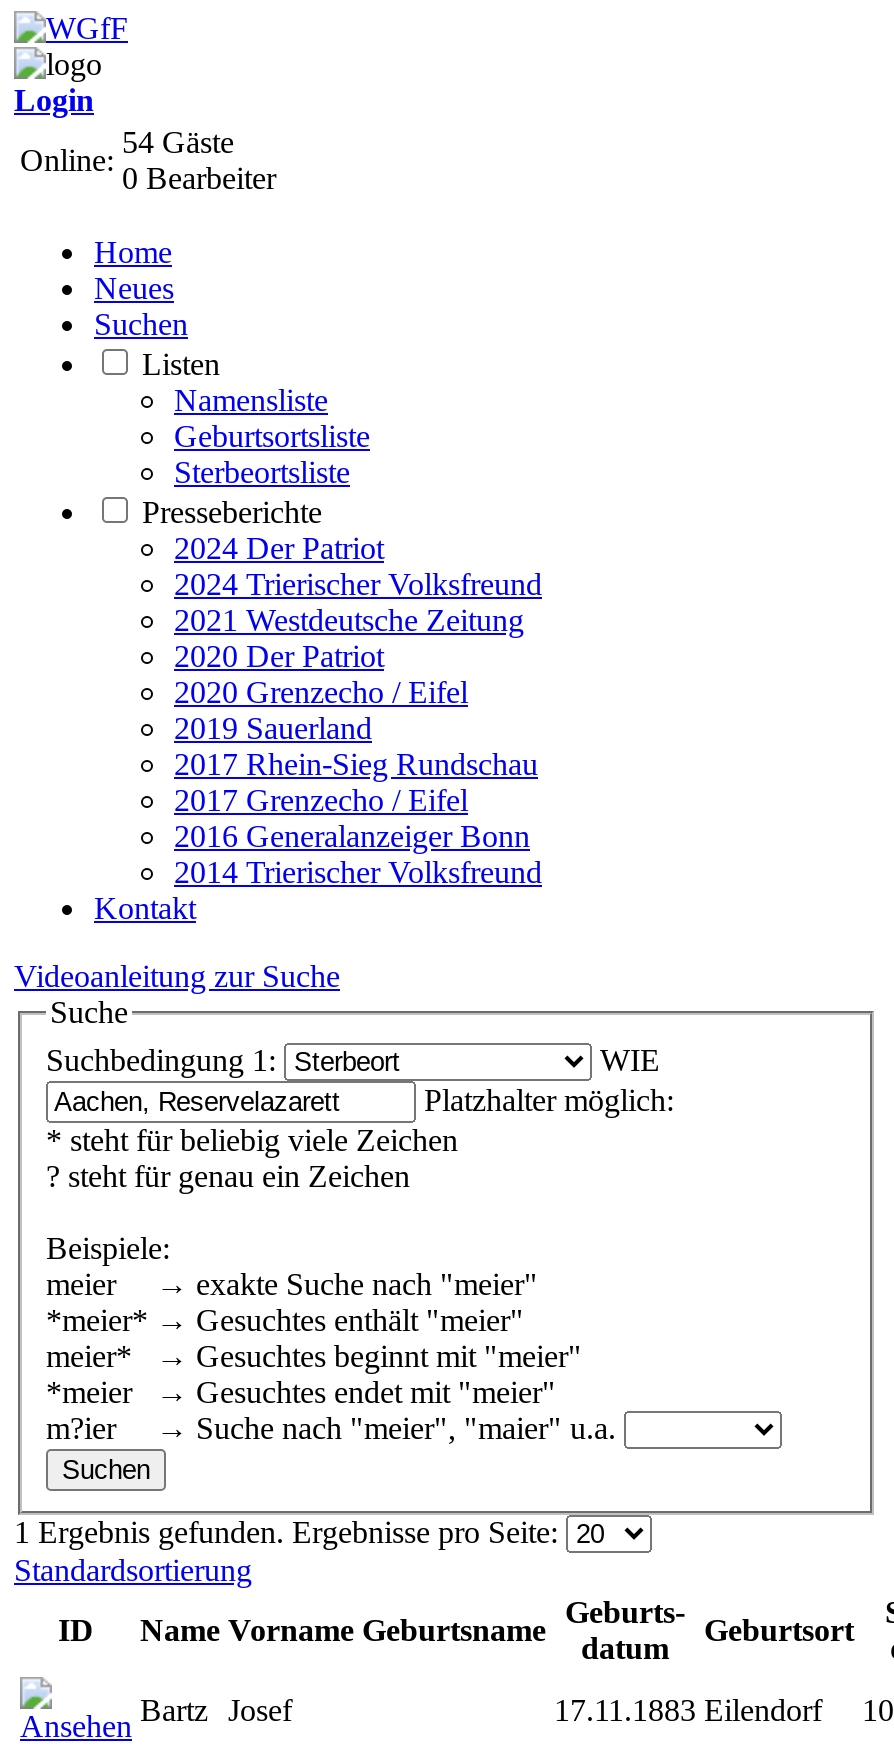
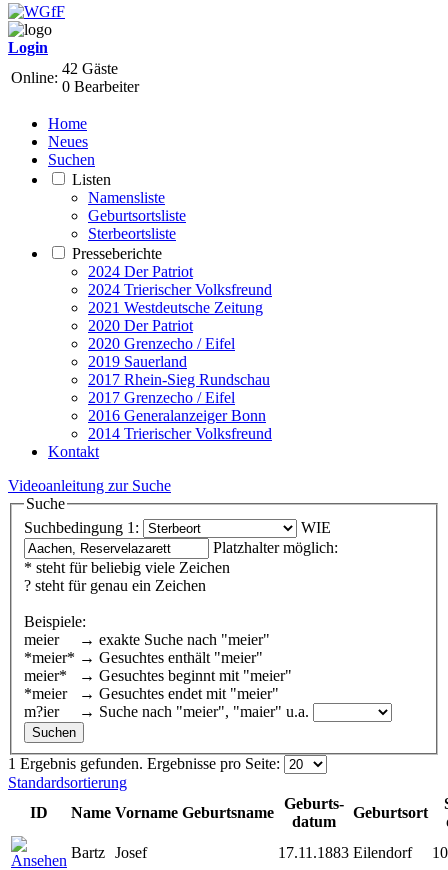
[122,125,234,159] 54 Gäste -> [62,60,118,77] 42 Gäste

